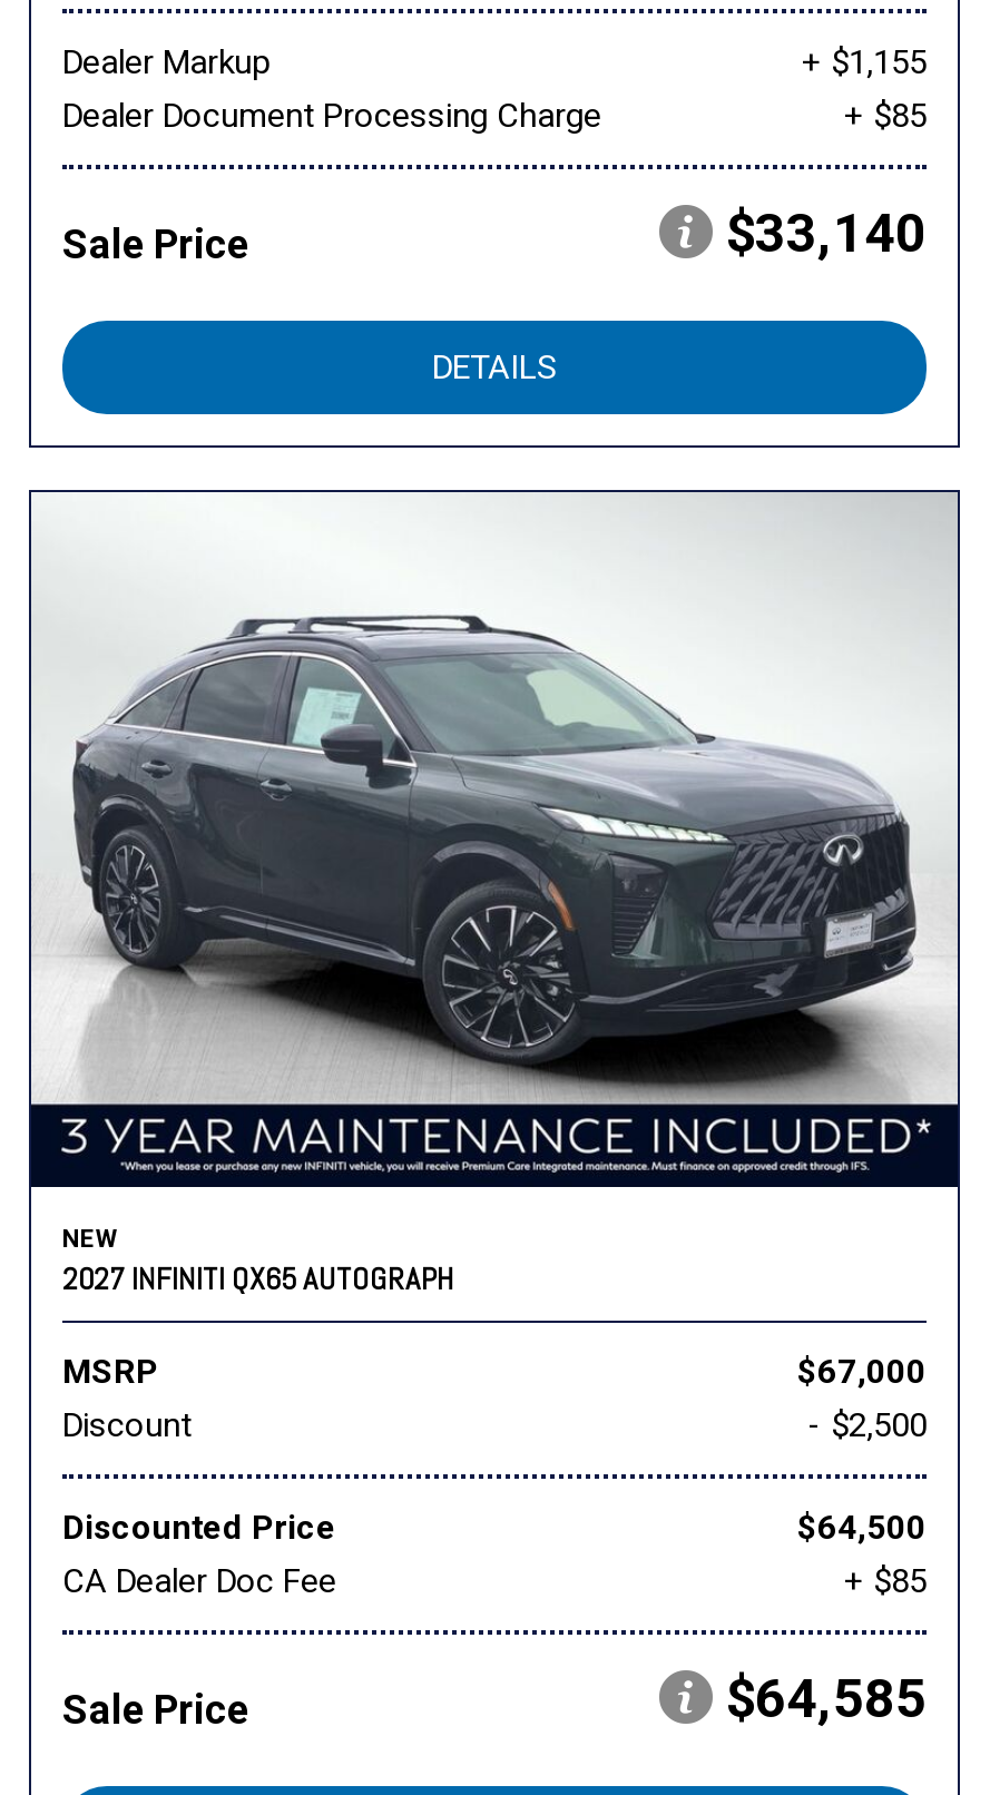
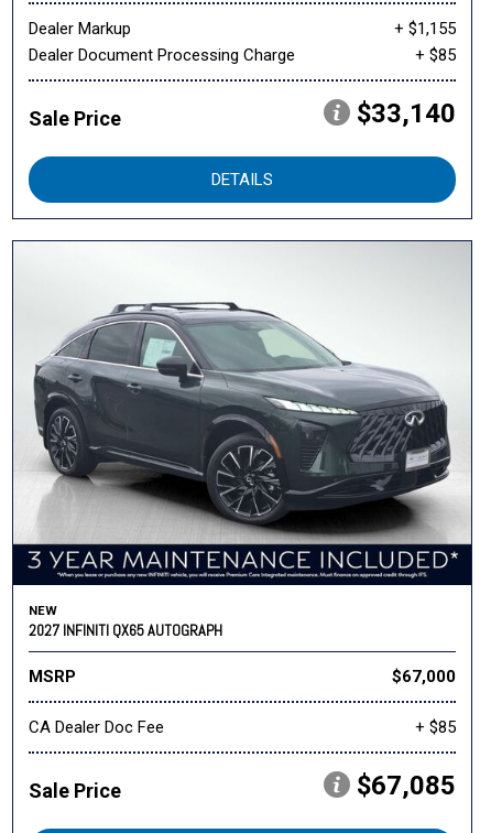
[62,1406,927,1548] Discount | - $2,500 | Discounted Price | $64,500 -> none
[726,1669,927,1731] $64,585 -> [357,770,456,801] $67,085

